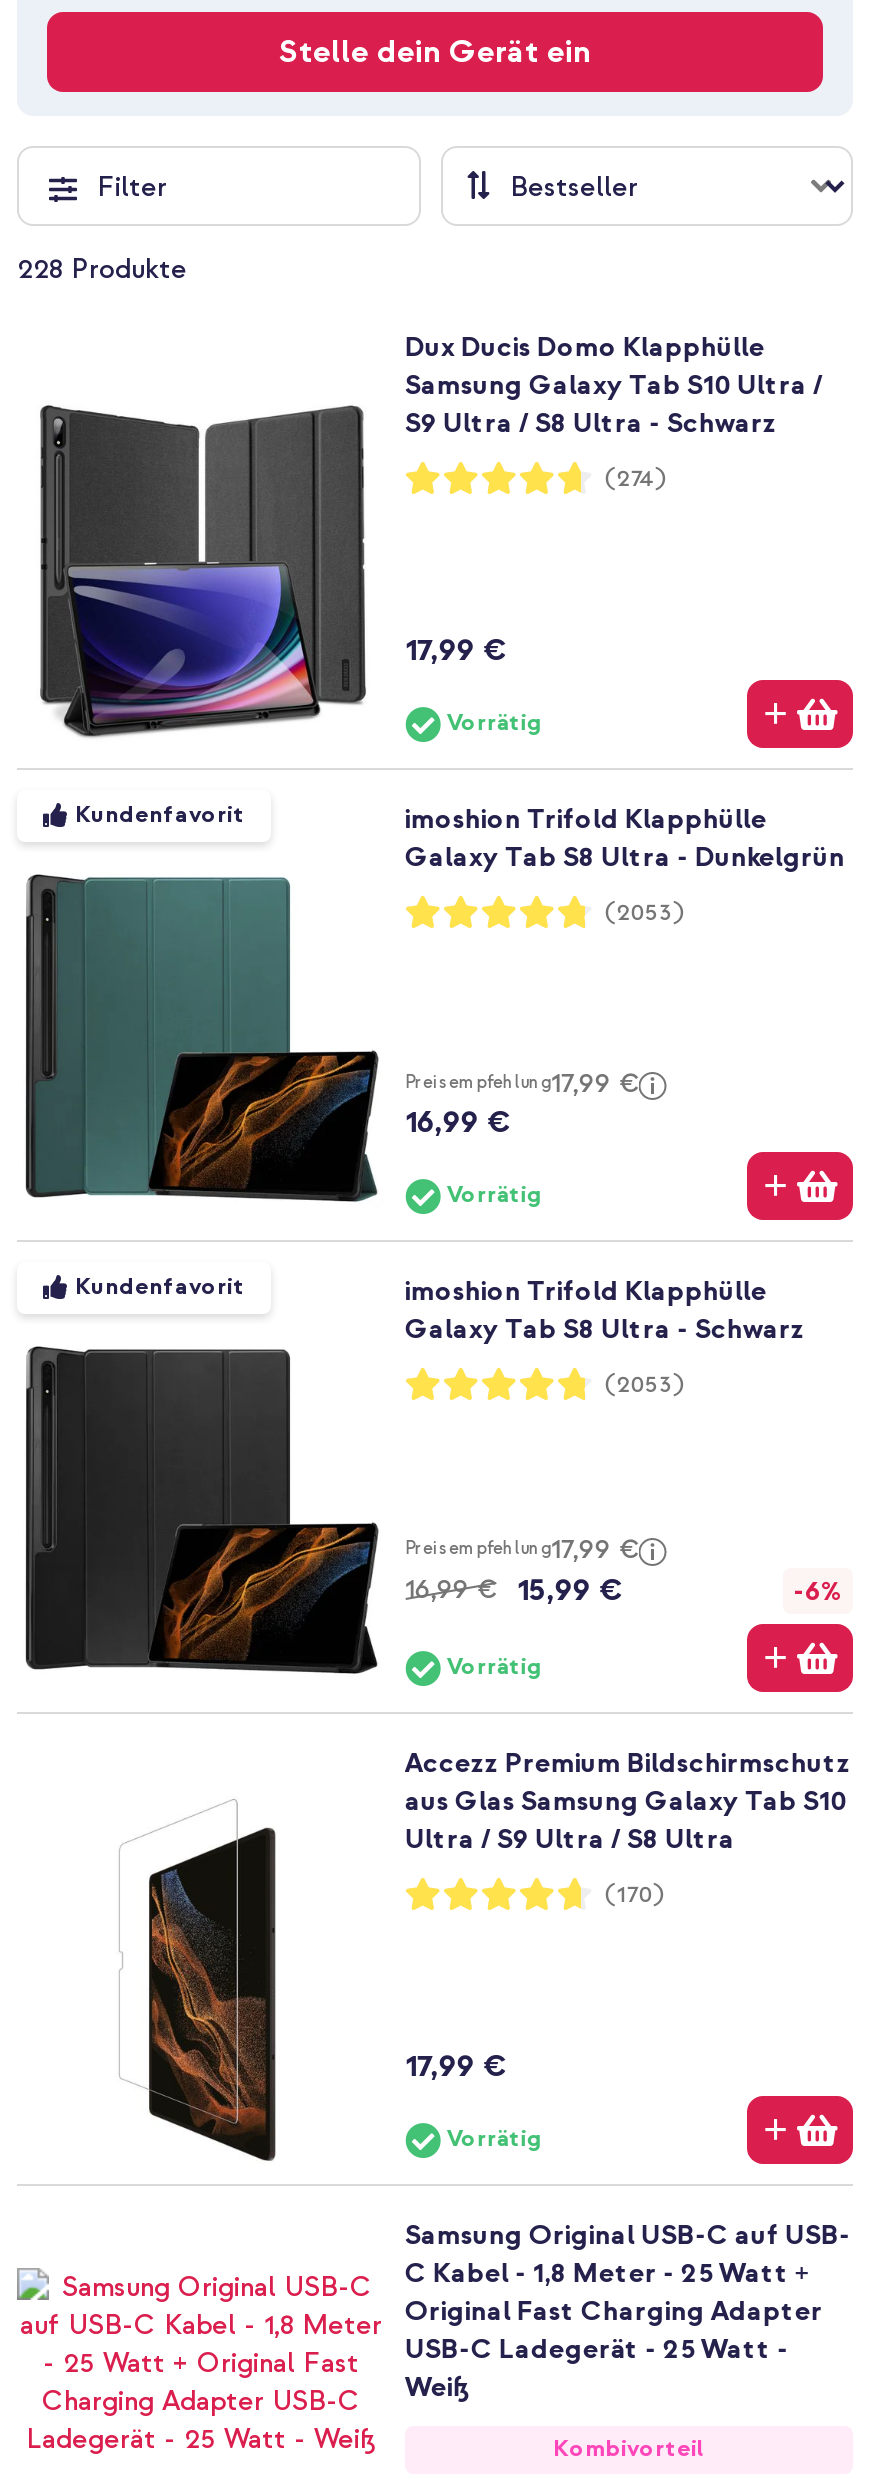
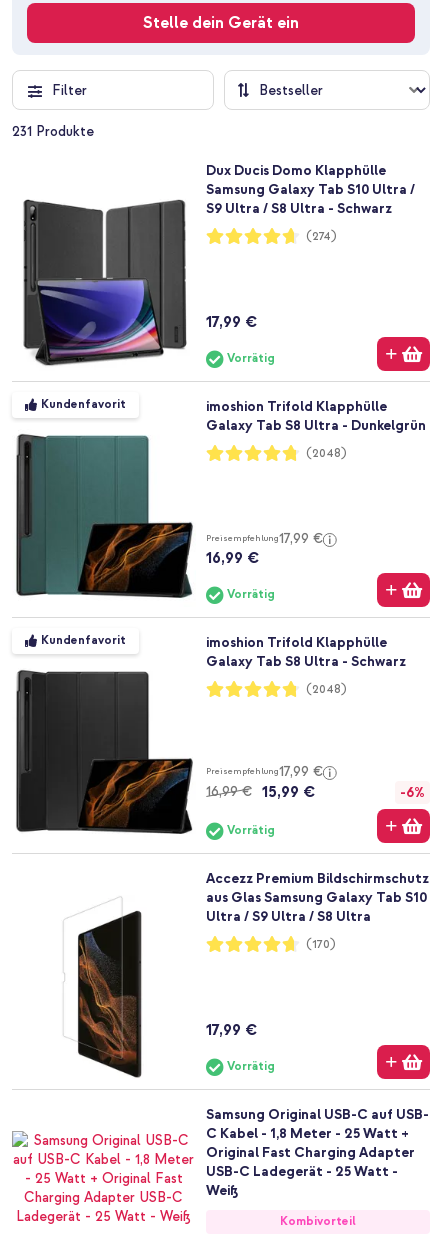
[17,252,187,286] 228 Produkte -> [12,123,94,140] 231 Produkte
[605,898,685,928] (2053) -> [306,446,347,461] (2048)
[605,1370,685,1400] (2053) -> [306,682,347,697] (2048)

